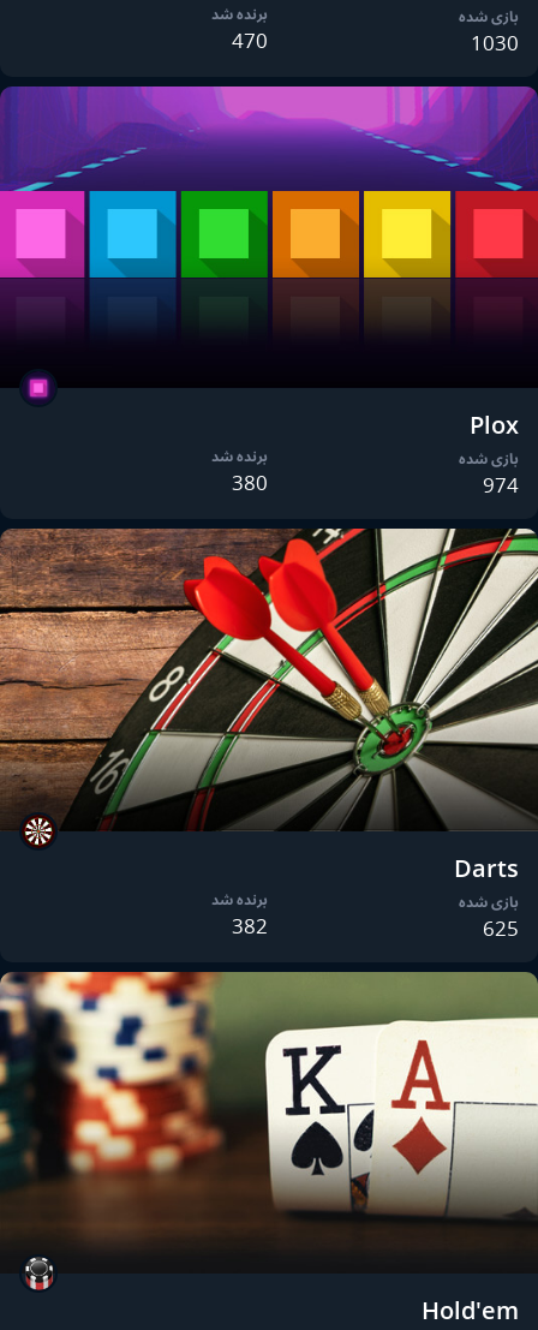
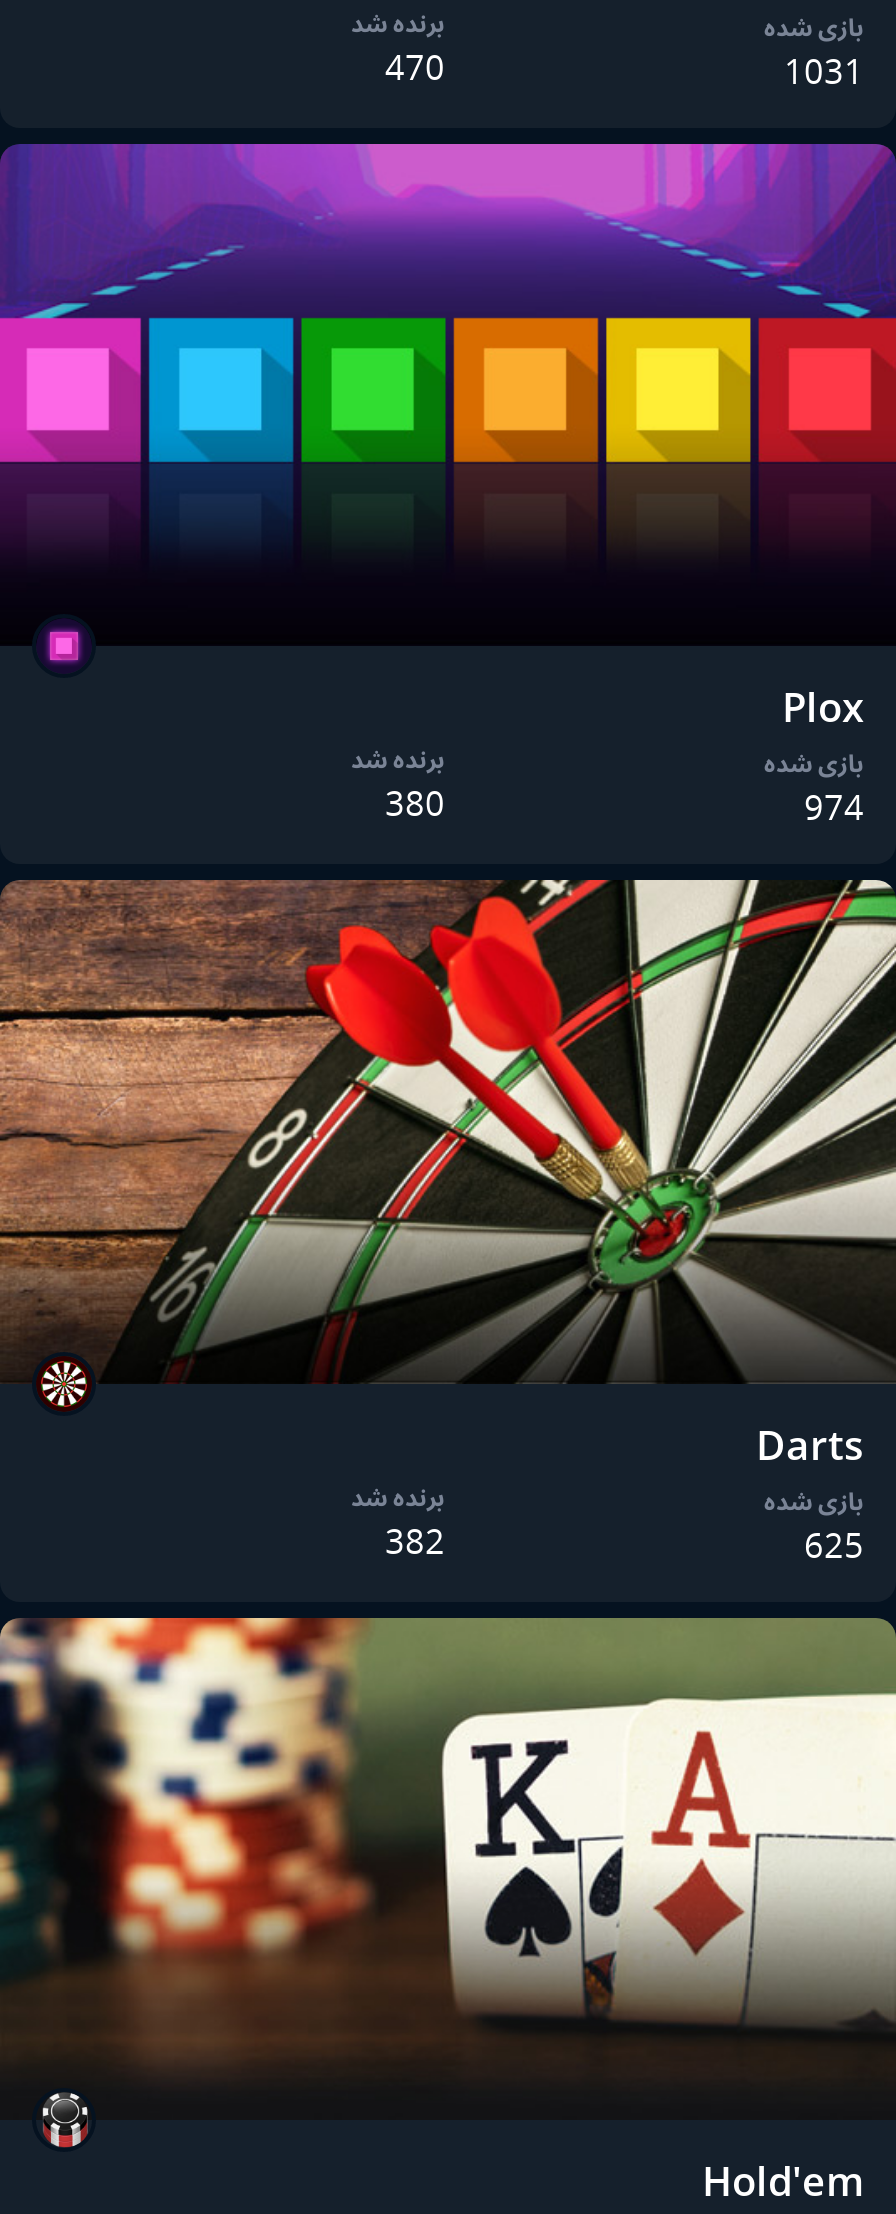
[471,29,519,57] 1030 -> [784,48,864,94] 1031

